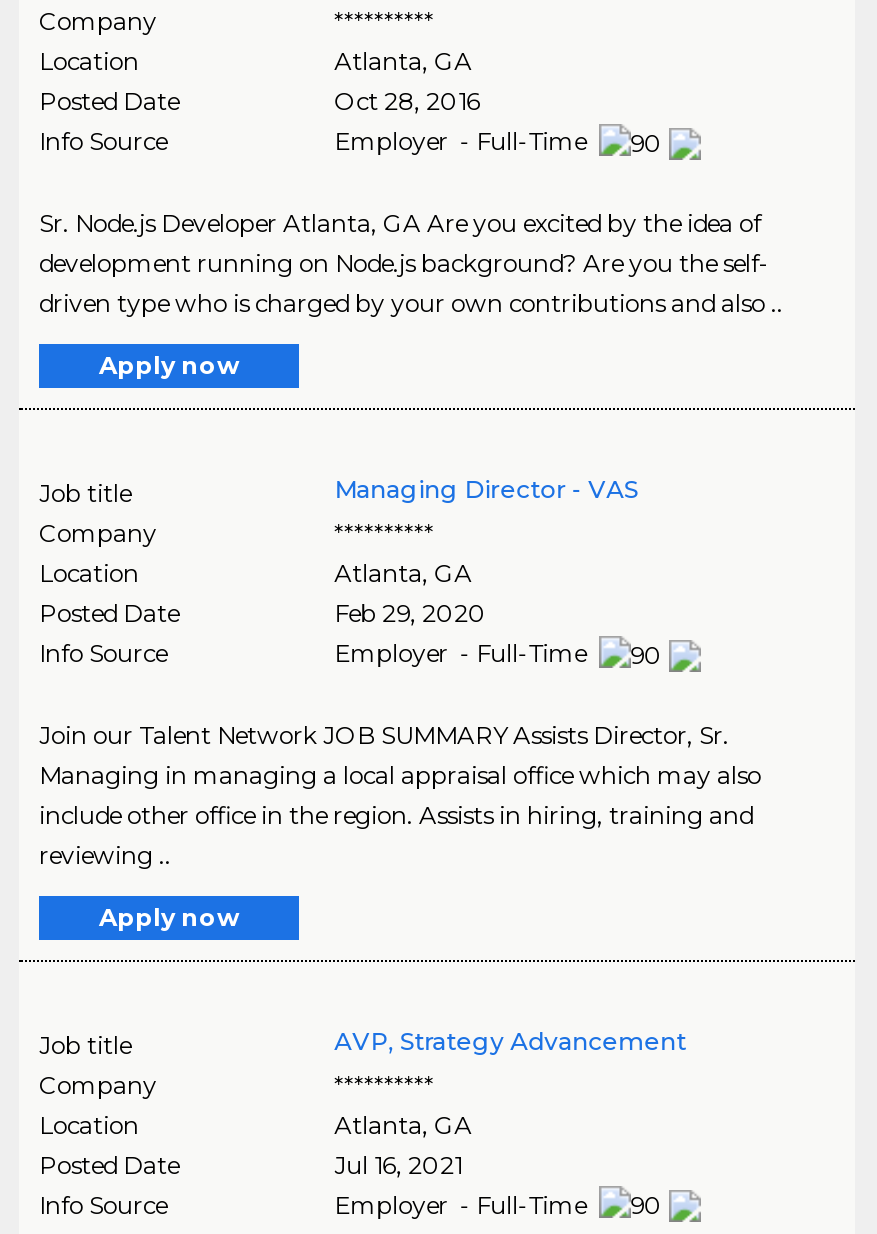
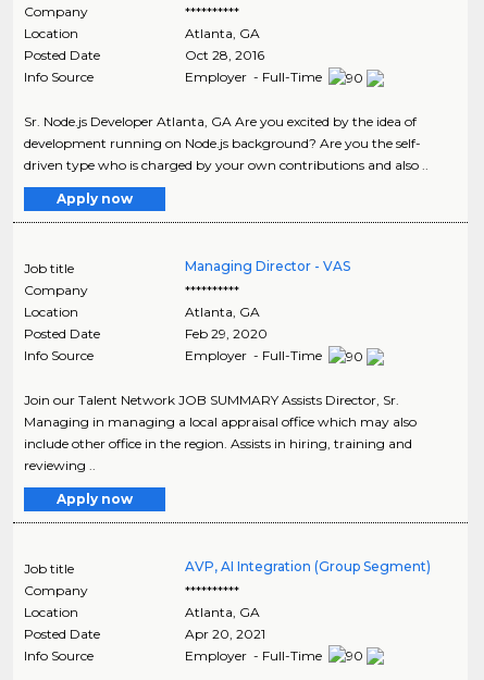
[334,1025,686,1055] AVP, Strategy Advancement -> [185,558,430,574] AVP, AI Integration (Group Segment)
[334,1149,462,1179] Jul 16, 2021 -> [185,625,265,641] Apr 20, 2021

